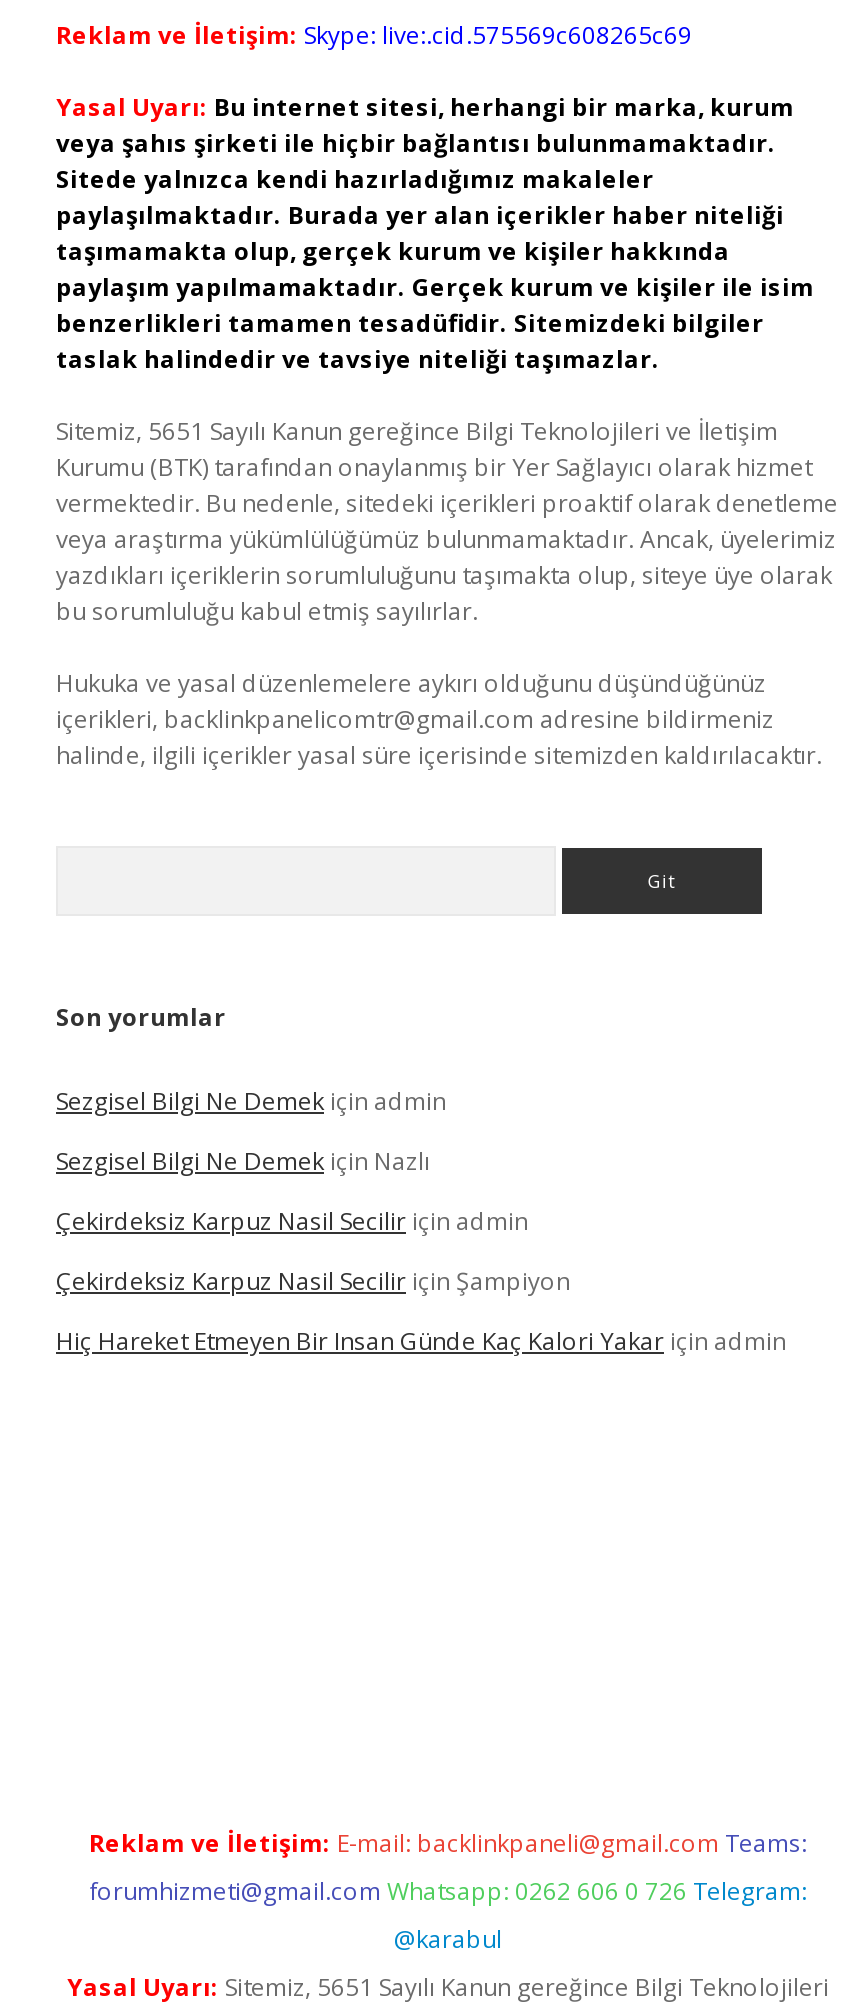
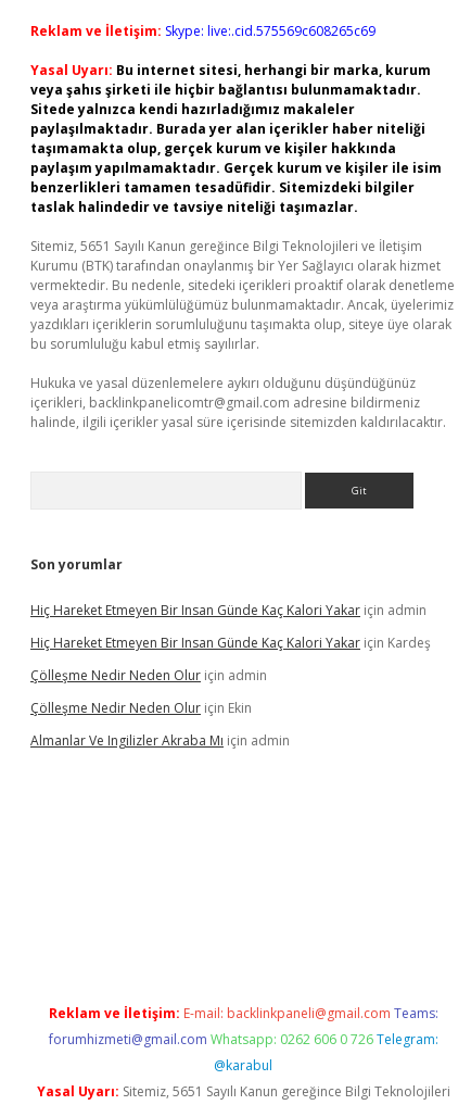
[56,1084,570,1298] Sezgisel Bilgi Ne Demek için admin | Sezgisel Bilgi Ne Demek için Nazlı | Çekirdeksiz Karpuz Nasil Secilir için admin | Çekirdeksiz Karpuz Nasil Secilir için Şampiyon -> none
moved [56,1324,786,1358] -> [30,601,427,619]: Hiç Hareket Etmeyen Bir Insan Günde Kaç Kalori Yakar için admin
none -> [30,633,431,750] Hiç Hareket Etmeyen Bir Insan Günde Kaç Kalori Yakar için Kardeş | Çölleşme Nedir Neden Olur için admin | Çölleşme Nedir Neden Olur için Ekin | Almanlar Ve Ingilizler Akraba Mı için admin

